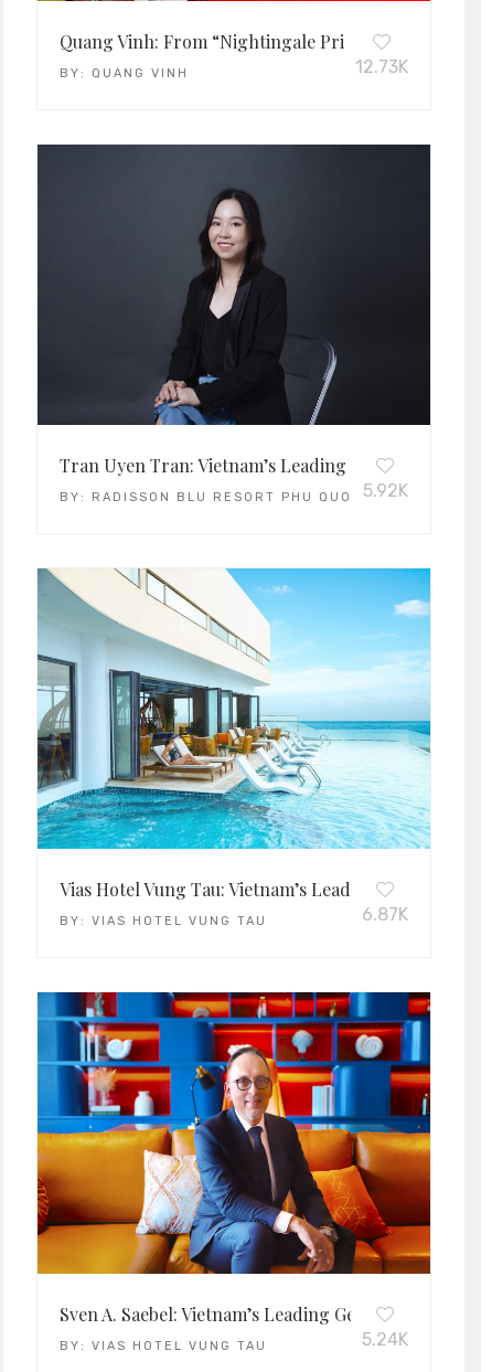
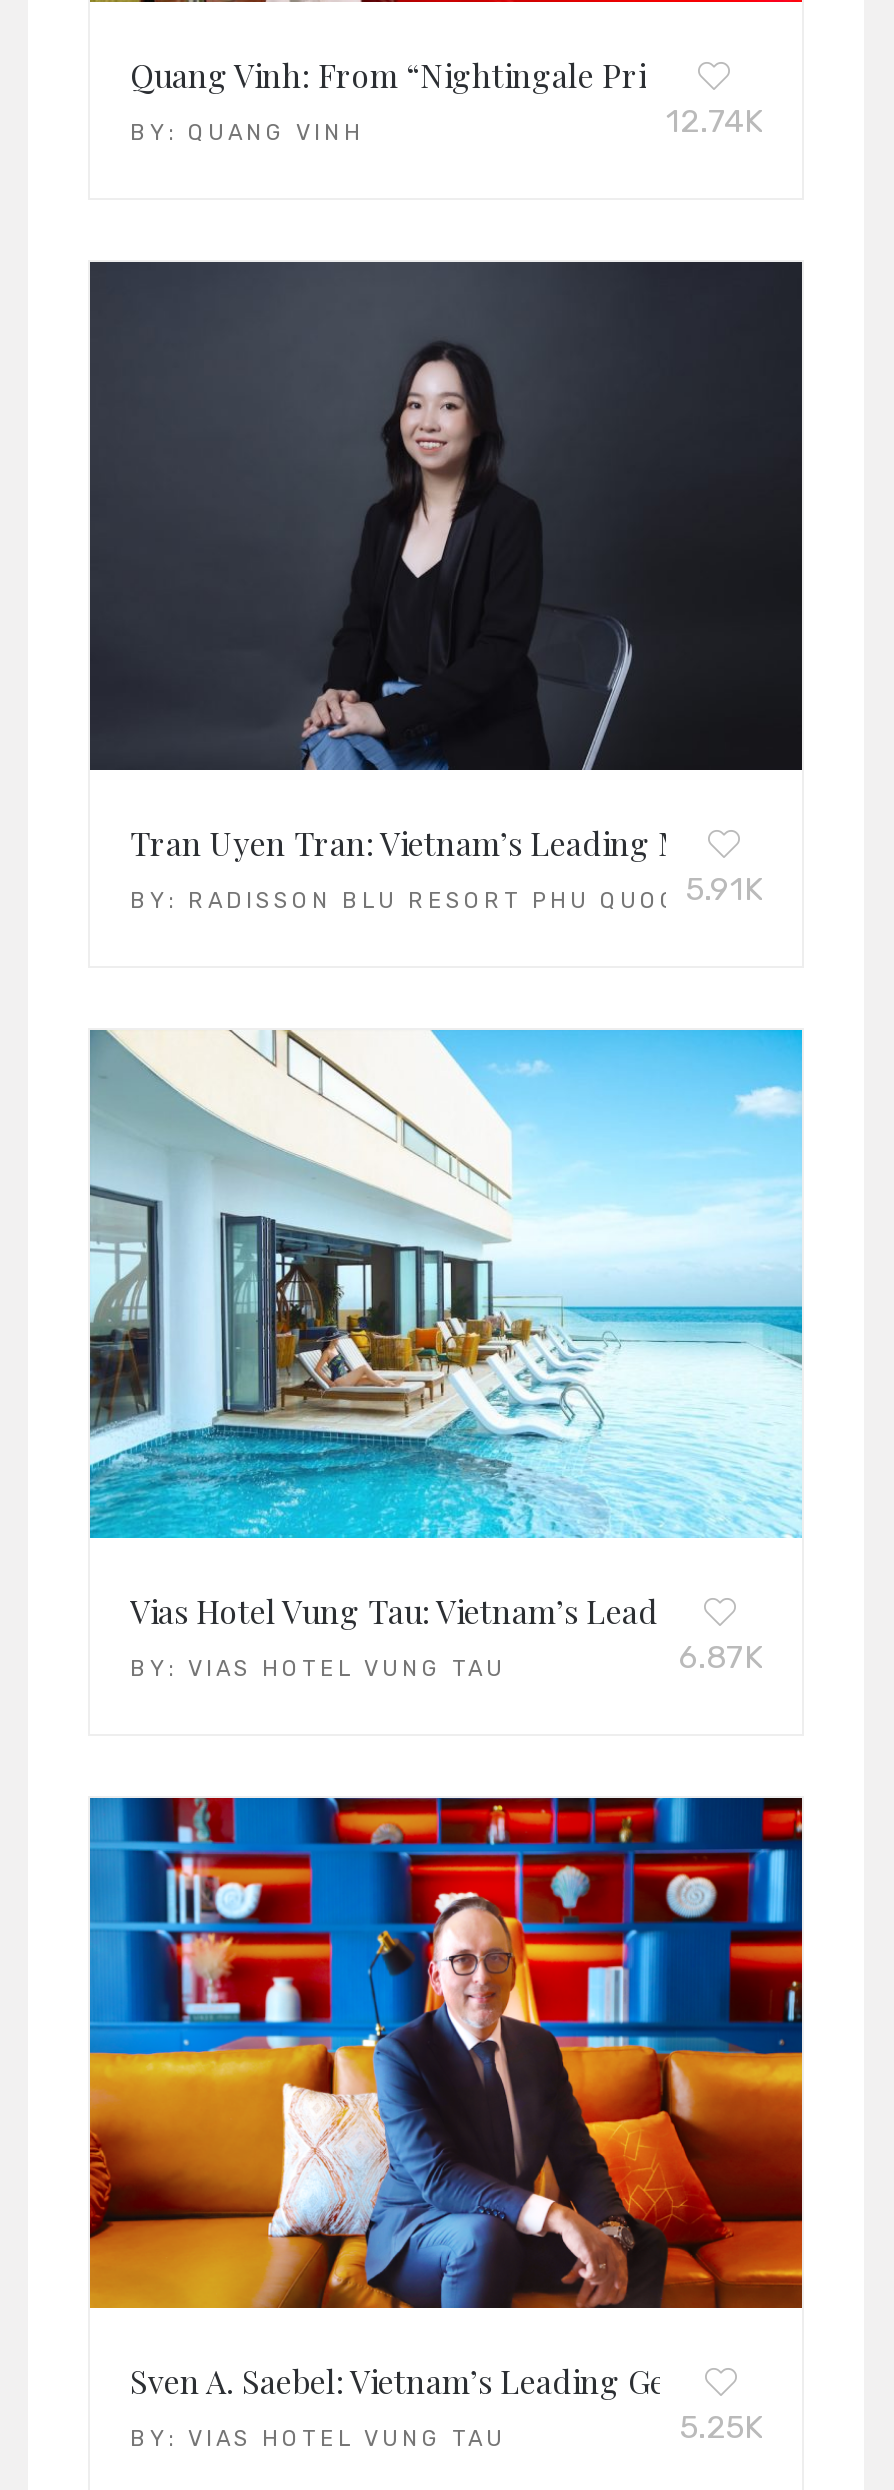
[355,56,408,77] 12.73K -> [666,102,762,140] 12.74K
[60,480,408,505] BY: RADISSON BLU RESORT PHU QUOC 5.92K -> [130,870,762,914] BY: RADISSON BLU RESORT PHU QUOC 5.91K
[362,1329,408,1350] 5.24K -> [680,2407,762,2445] 5.25K

